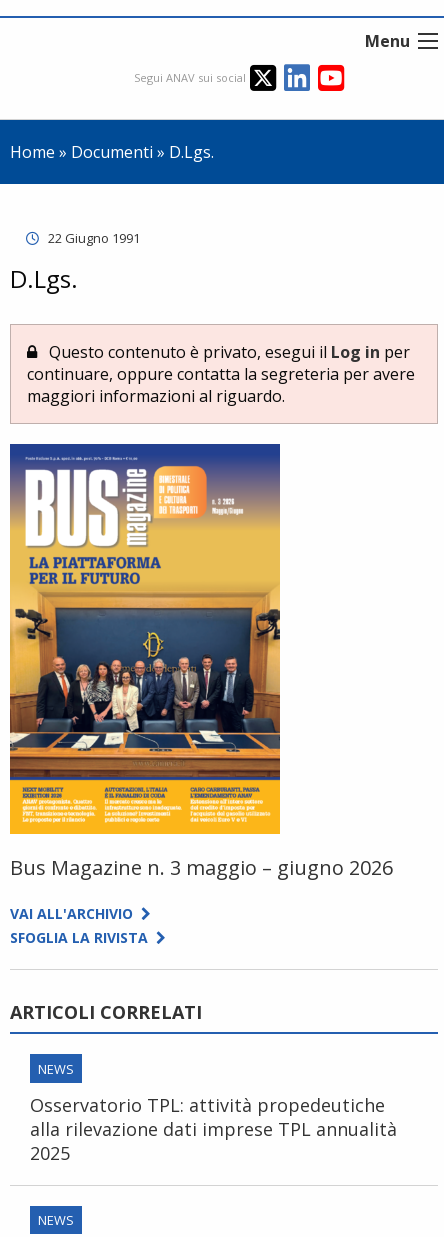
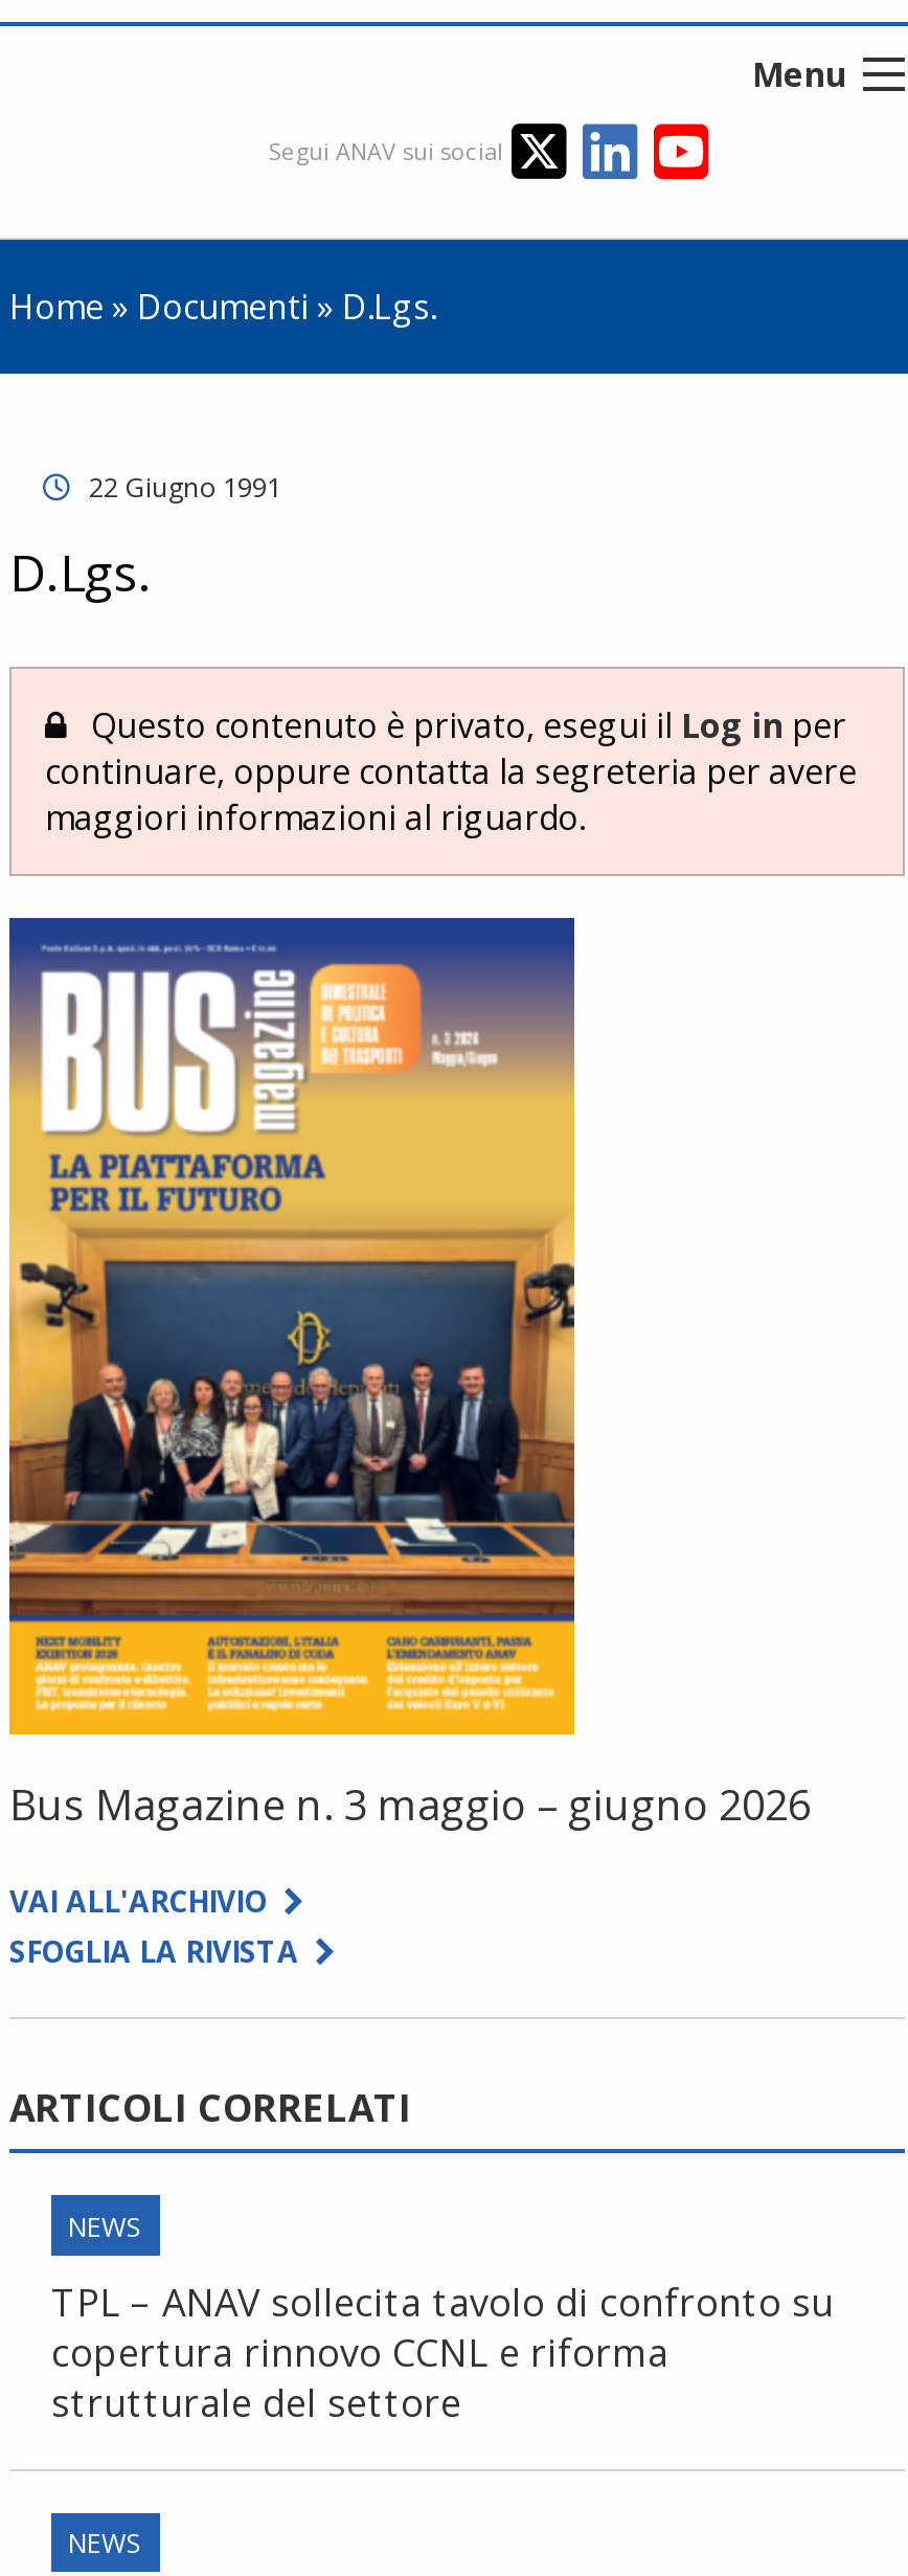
[30,1093,397,1165] Osservatorio TPL: attività propedeutiche | alla rilevazione dati imprese TPL annualità | 2025 -> [51,2276,834,2427] TPL – ANAV sollecita tavolo di confronto su | copertura rinnovo CCNL e riforma | strutturale del settore

